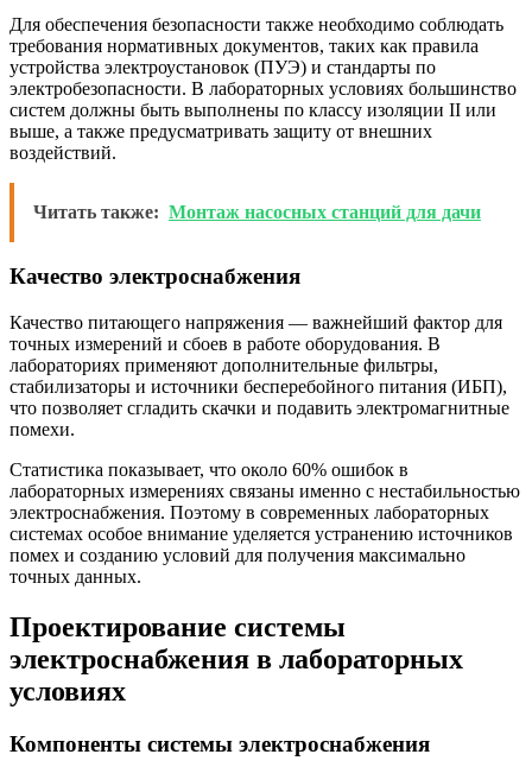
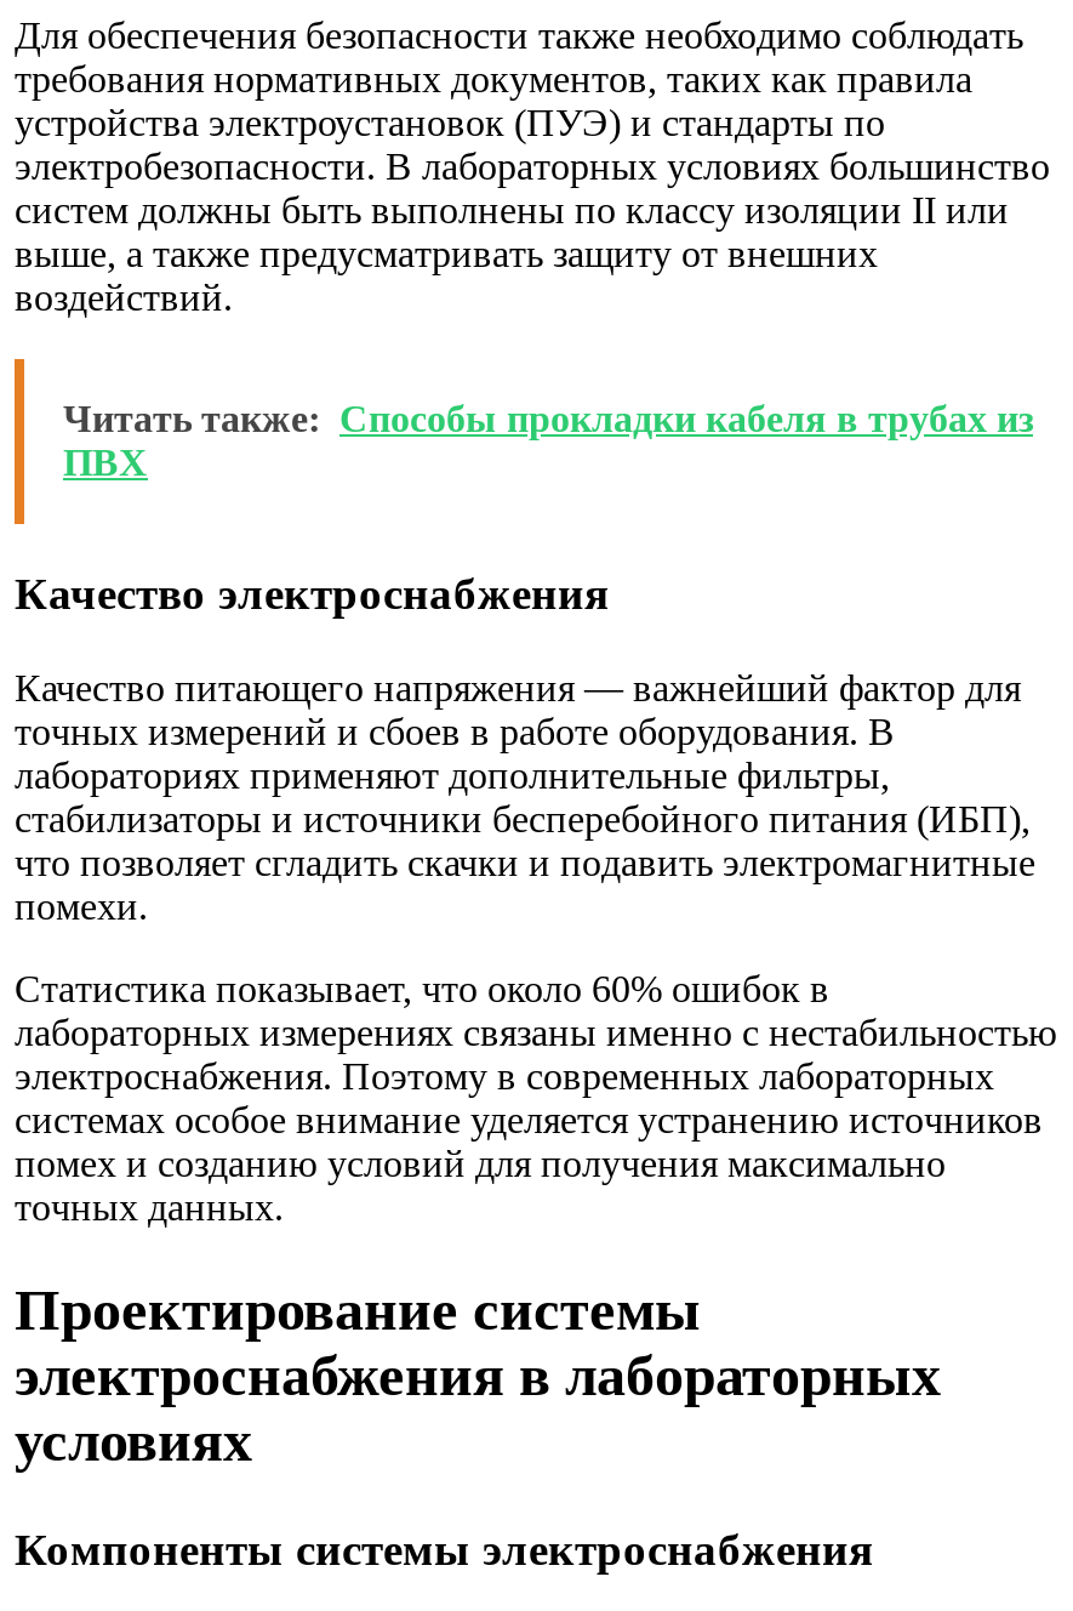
[33,201,481,221] Читать также: Монтаж насосных станций для дачи -> [63,397,1033,482] Читать также: Способы прокладки кабеля в трубах из | ПВХ

